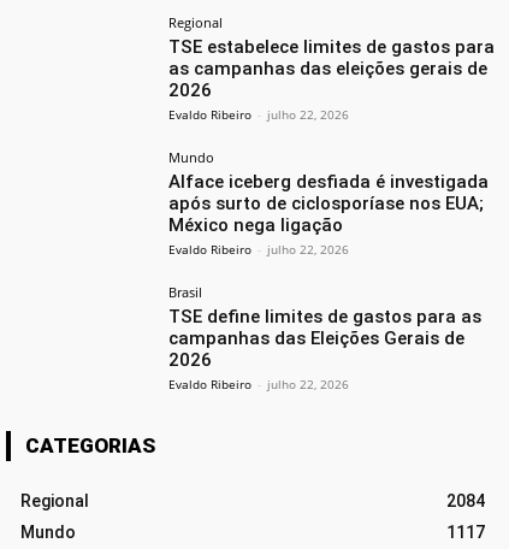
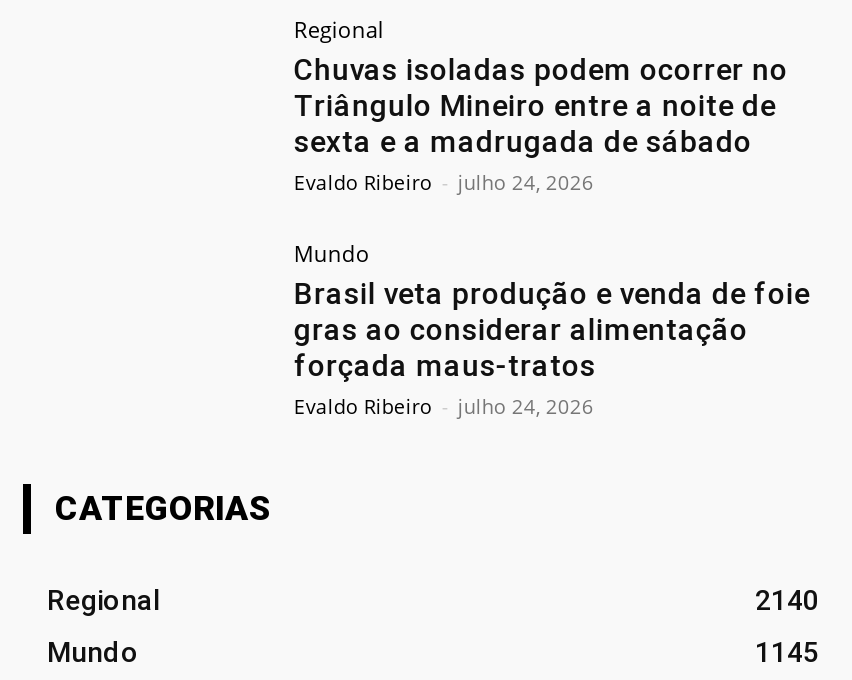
[169,36,495,123] TSE estabelece limites de gastos para | as campanhas das eleições gerais de | 2026 | Evaldo Ribeiro - julho 22, 2026 -> [294,53,788,197] Chuvas isoladas podem ocorrer no | Triângulo Mineiro entre a noite de | sexta e a madrugada de sábado | Evaldo Ribeiro - julho 24, 2026
[169,171,489,392] Alface iceberg desfiada é investigada | após surto de ciclosporíase nos EUA; | México nega ligação | Evaldo Ribeiro - julho 22, 2026 | Brasil | TSE define limites de gastos para as | campanhas das Eleições Gerais de | 2026 | Evaldo Ribeiro - julho 22, 2026 -> [294,276,810,420] Brasil veta produção e venda de foie | gras ao considerar alimentação | forçada maus-tratos | Evaldo Ribeiro - julho 24, 2026
[446,491,485,510] 2084 -> [755,584,819,616] 2140
[446,522,485,541] 1117 -> [755,636,819,668] 1145

